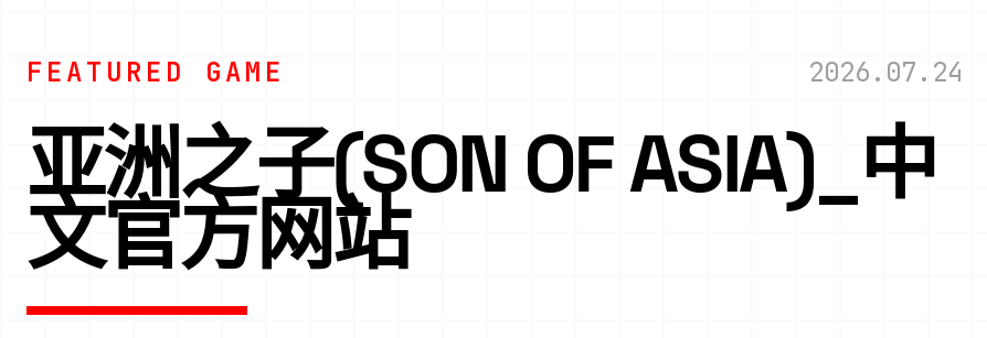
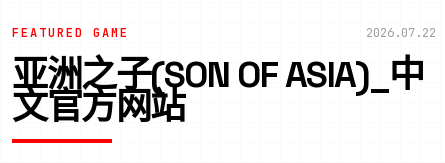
[808,54,963,89] 2026.07.24 -> [366,24,436,40] 2026.07.22

